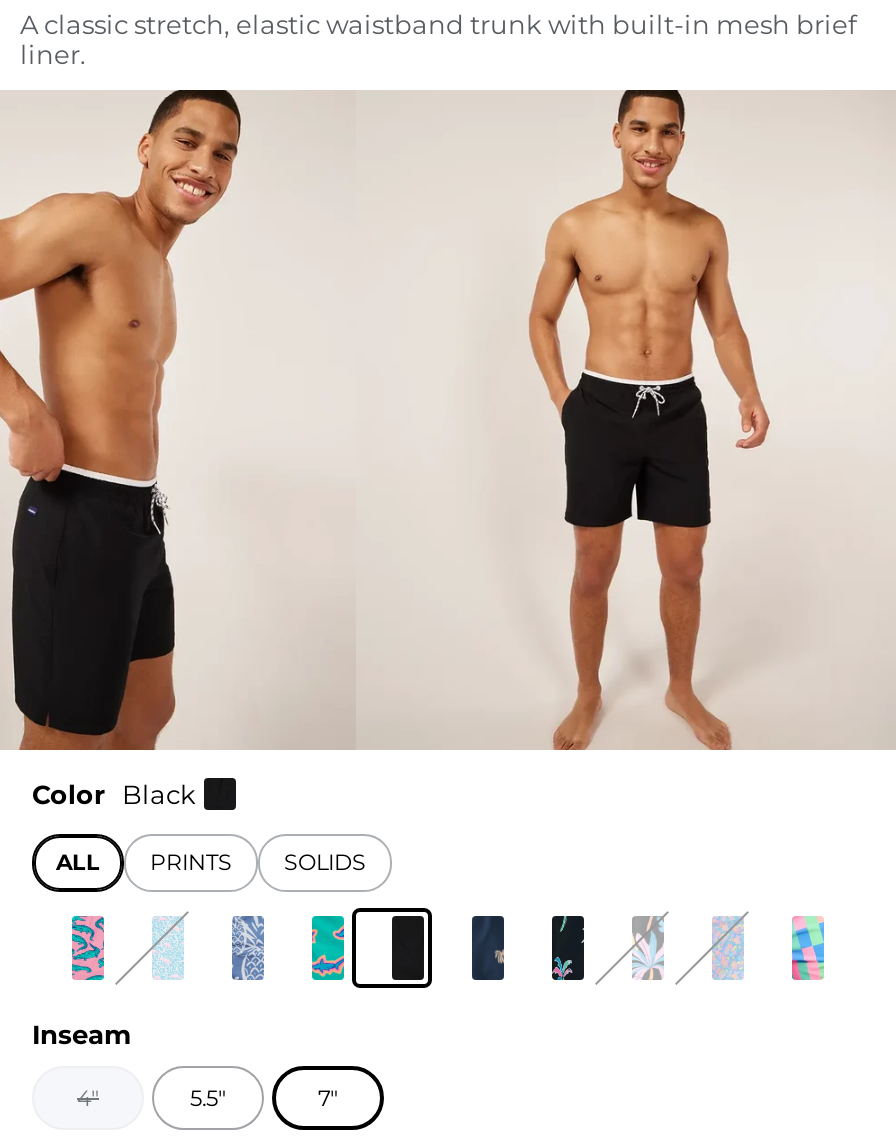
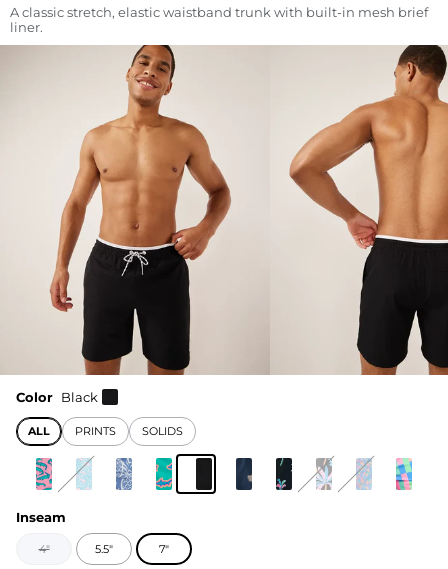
[6,88,462,752] [image] -> [3,44,232,375] [image]
[526,88,890,750] [image] -> [265,44,445,375] [image]

